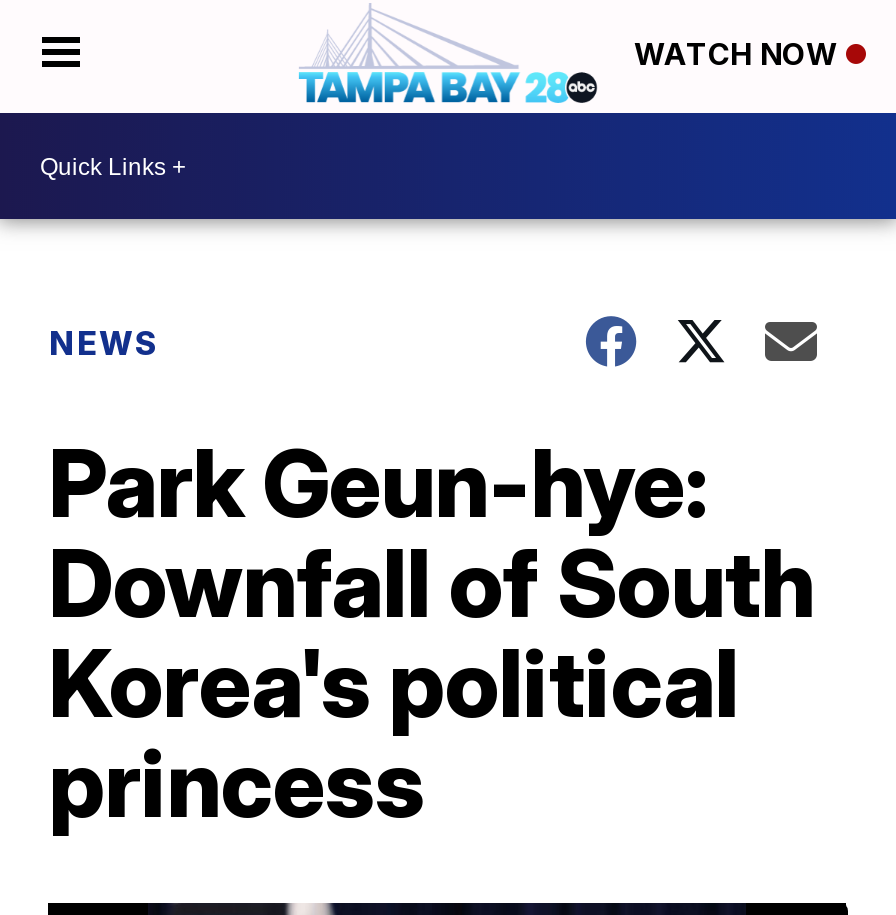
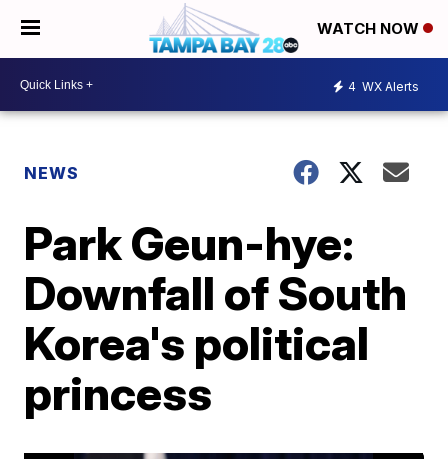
none -> [348,78,419,93] 4 WX Alerts

